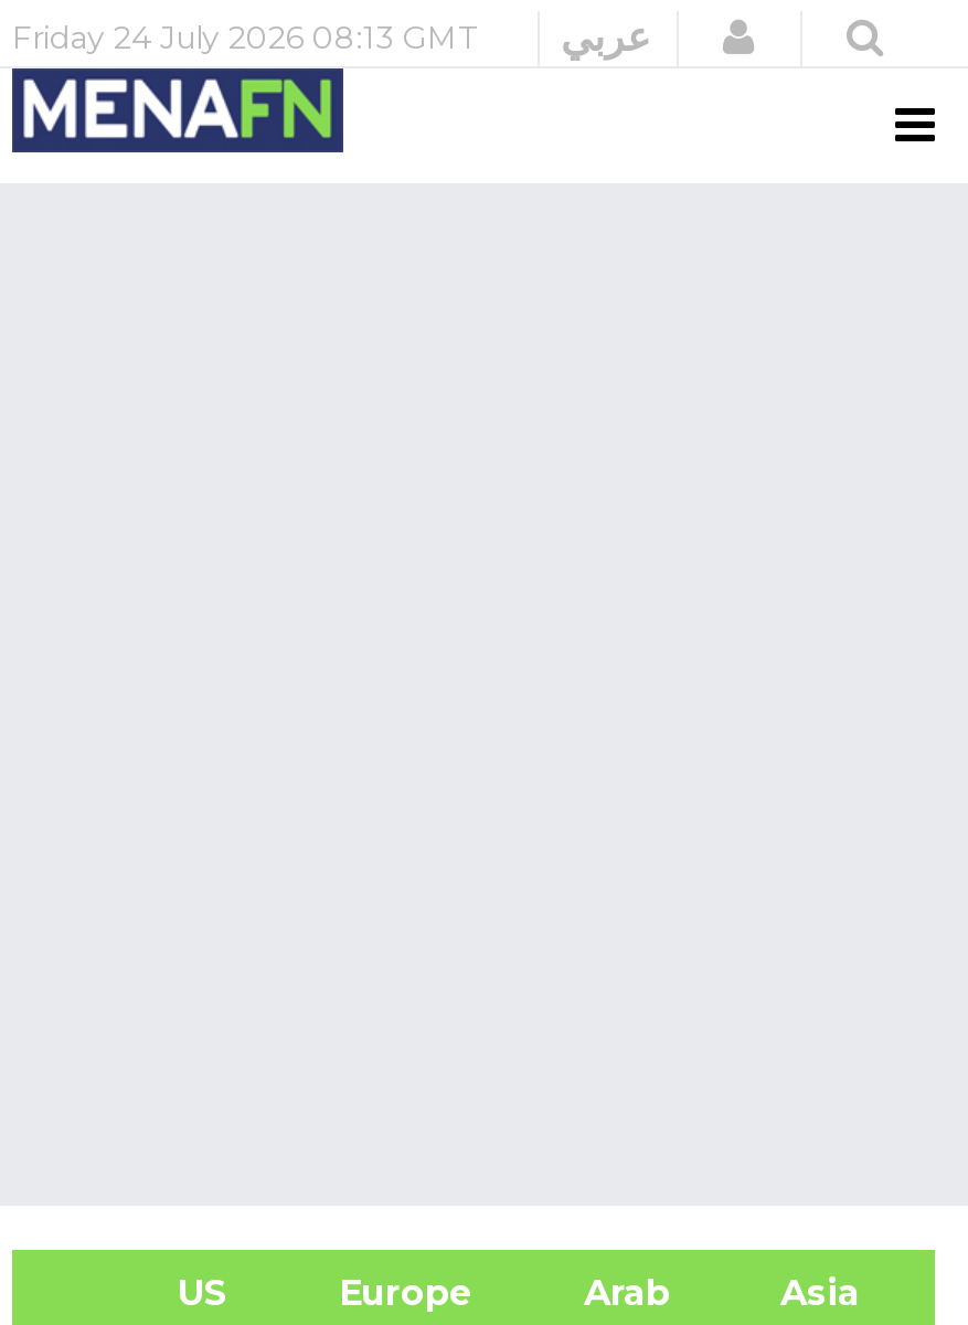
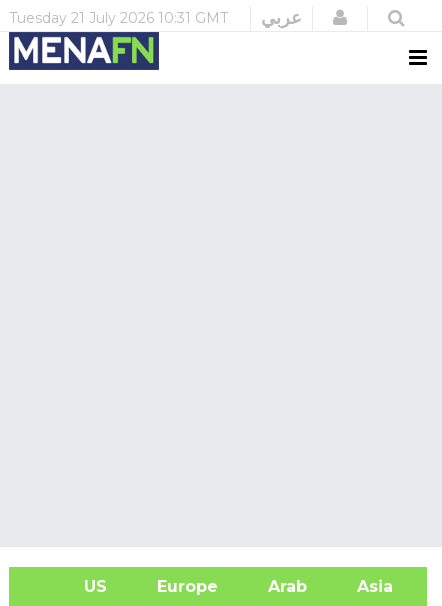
[12,18,476,57] Friday 24 July 2026 08:13 GMT -> [9,9,228,27] Tuesday 21 July 2026 10:31 GMT

